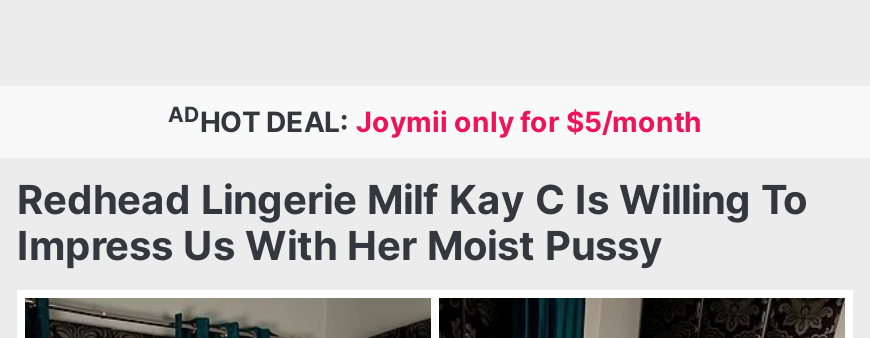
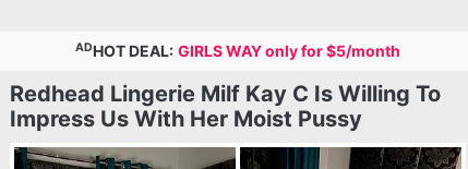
[168,102,702,138] ADHOT DEAL: Joymii only for $5/month -> [75,40,400,60] ADHOT DEAL: GIRLS WAY only for $5/month

